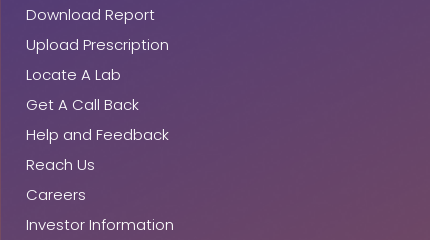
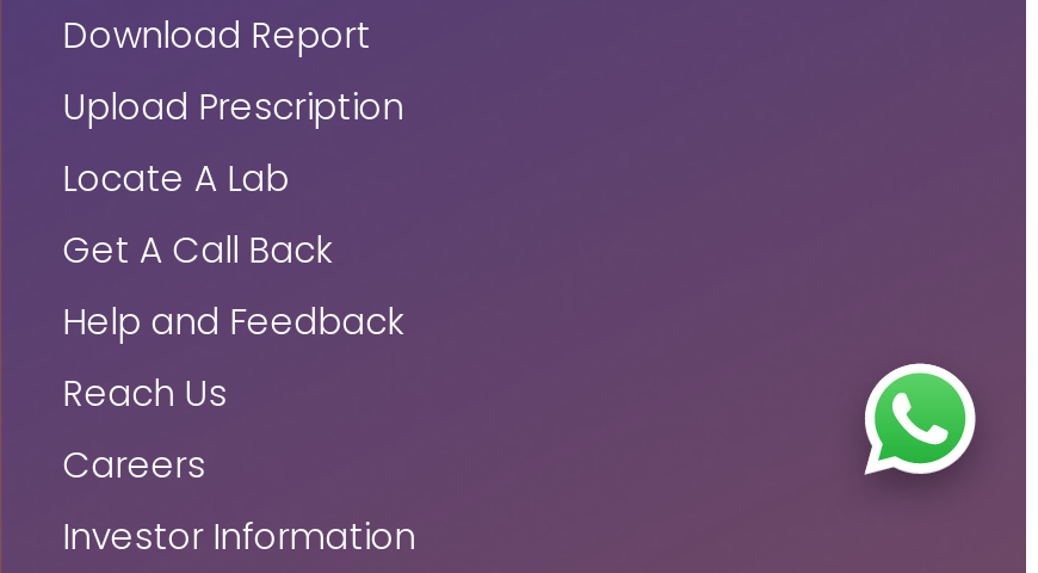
none -> [861,361,978,475] [image]

